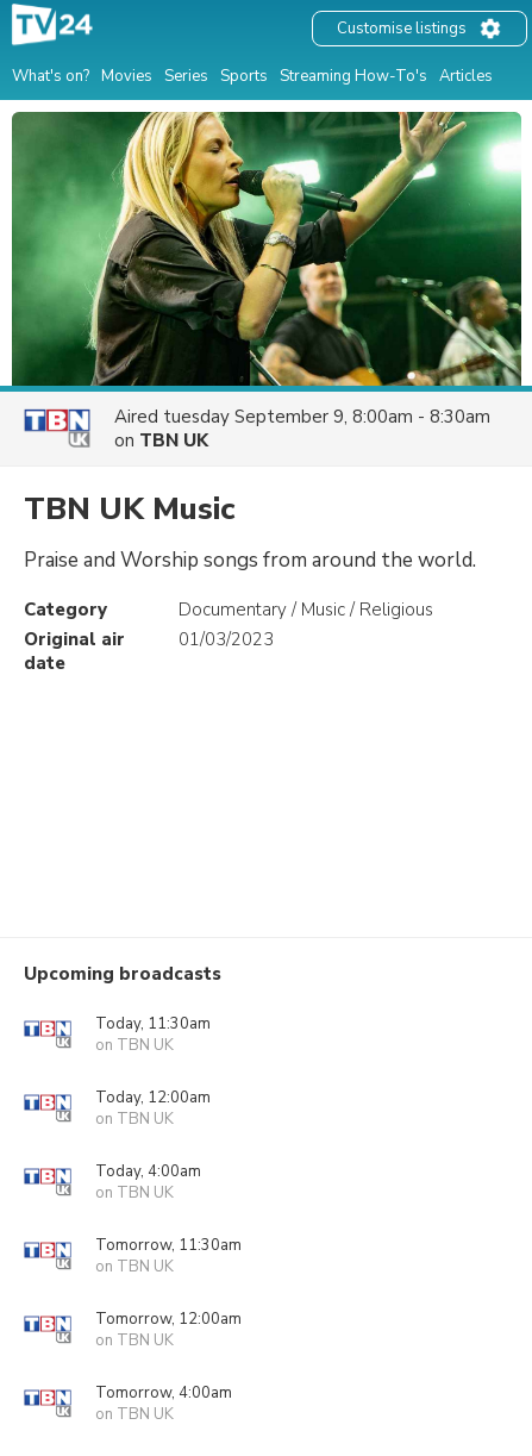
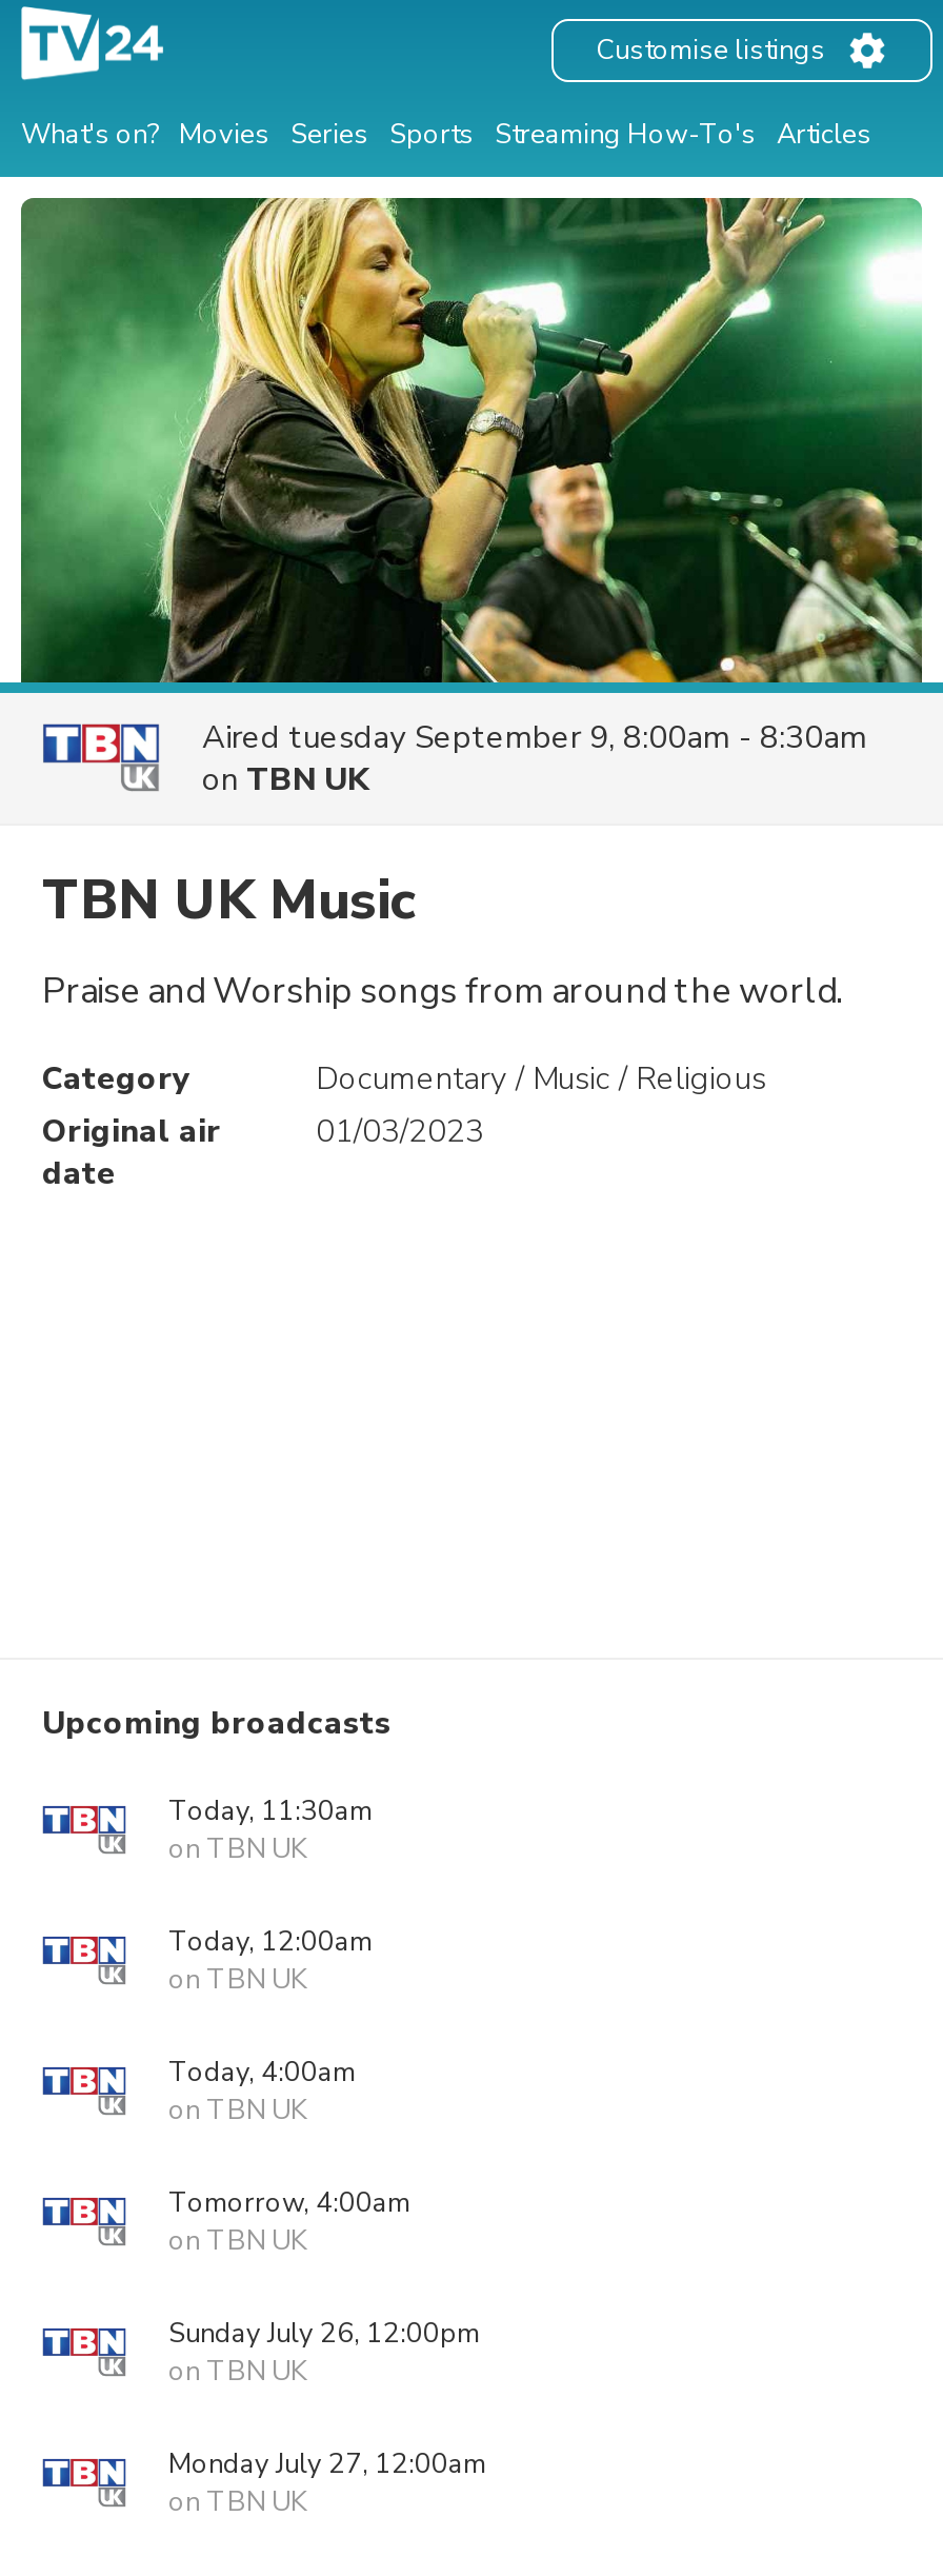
[95,1235,242,1256] Tomorrow, 11:30am -> [168,2184,410,2222] Tomorrow, 4:00am
[95,1308,242,1330] Tomorrow, 12:00am -> [168,2315,480,2353] Sunday July 26, 12:00pm
[95,1382,232,1404] Tomorrow, 4:00am -> [168,2445,486,2483] Monday July 27, 12:00am

